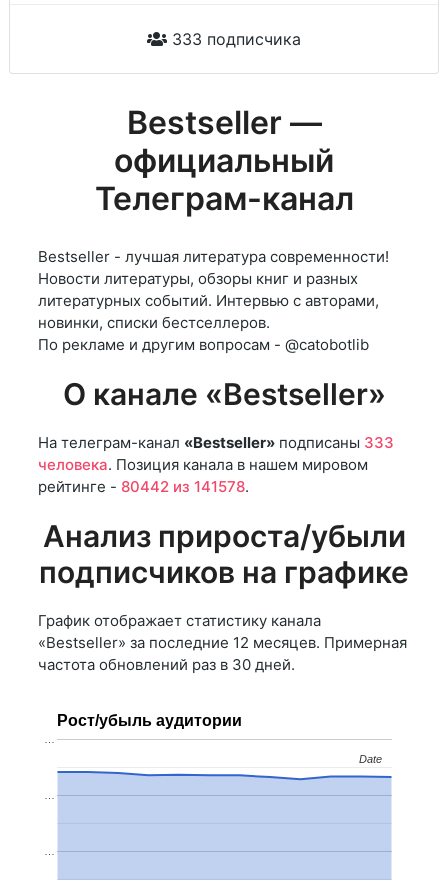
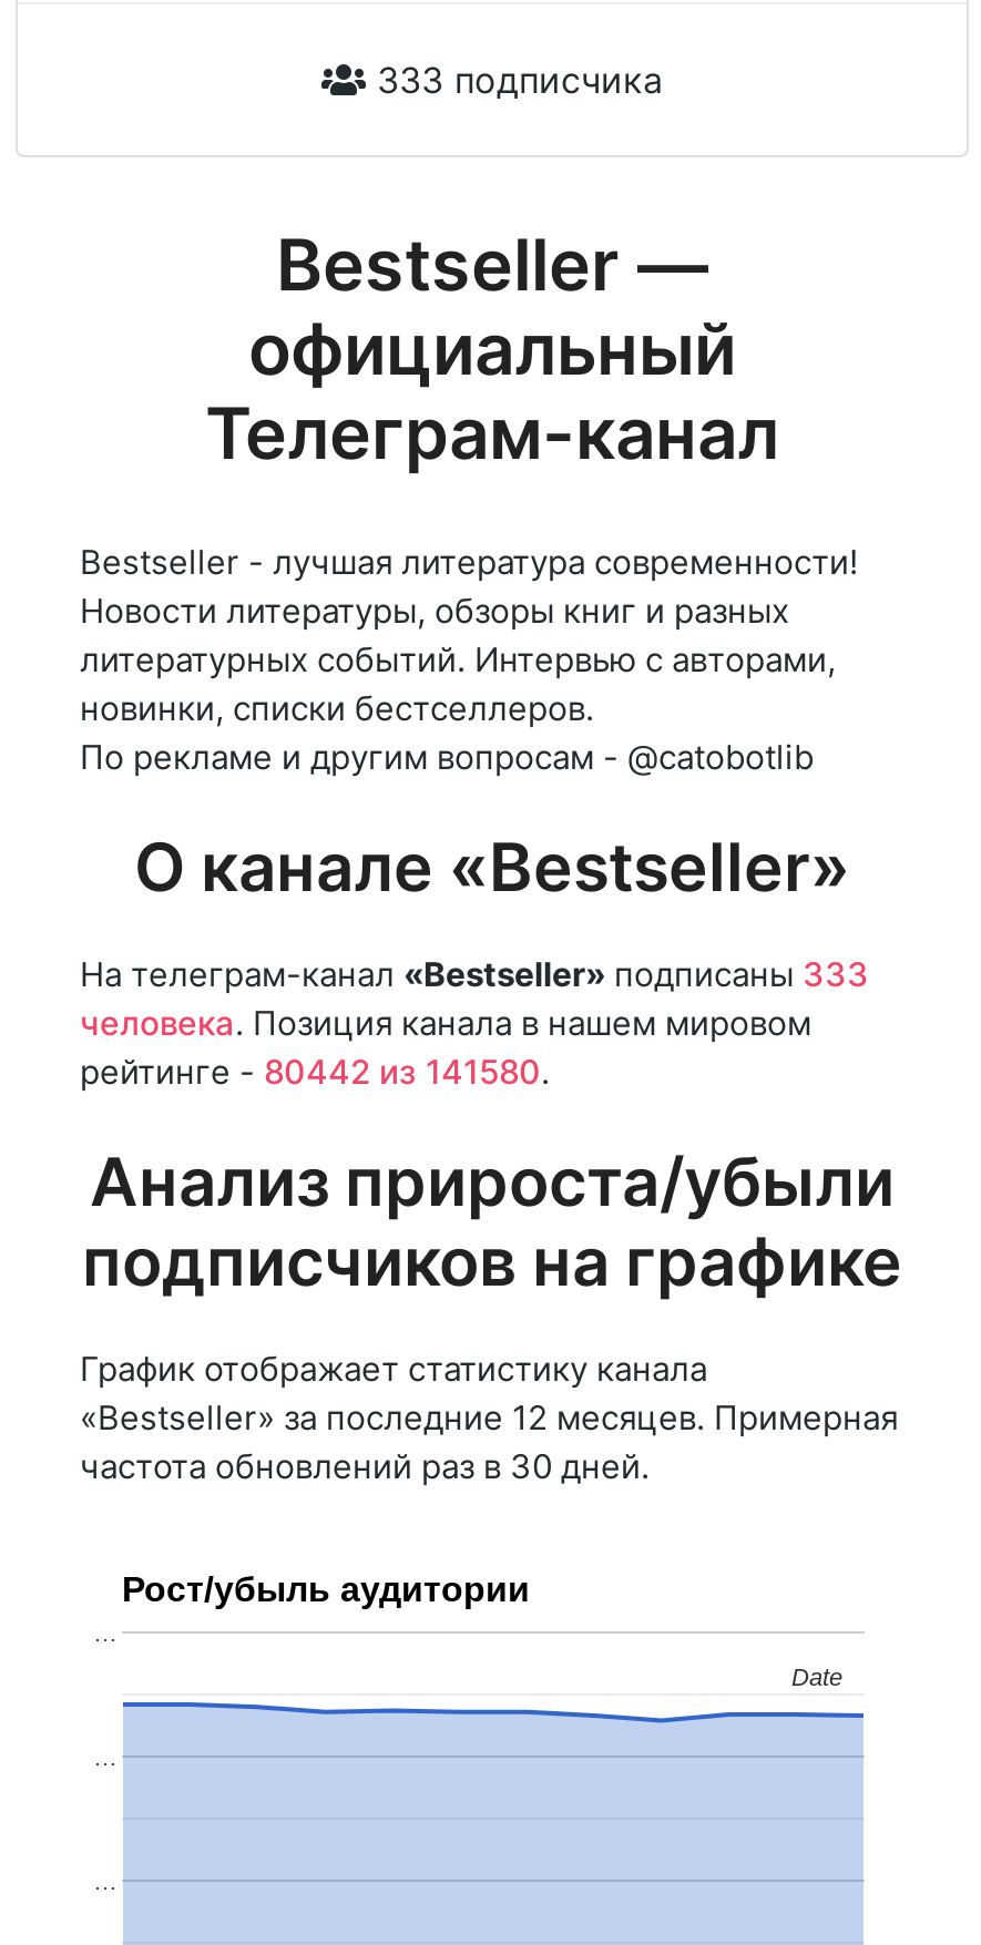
[38,477,249,496] рейтинге - 80442 из 141578. -> [80,1052,550,1094] рейтинге - 80442 из 141580.

